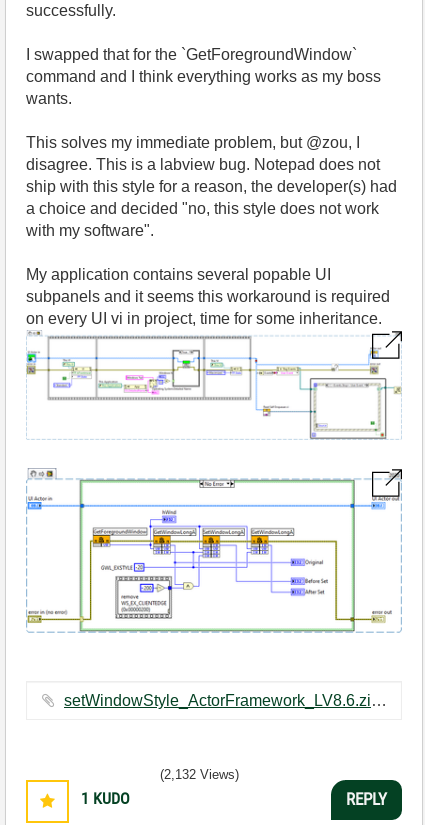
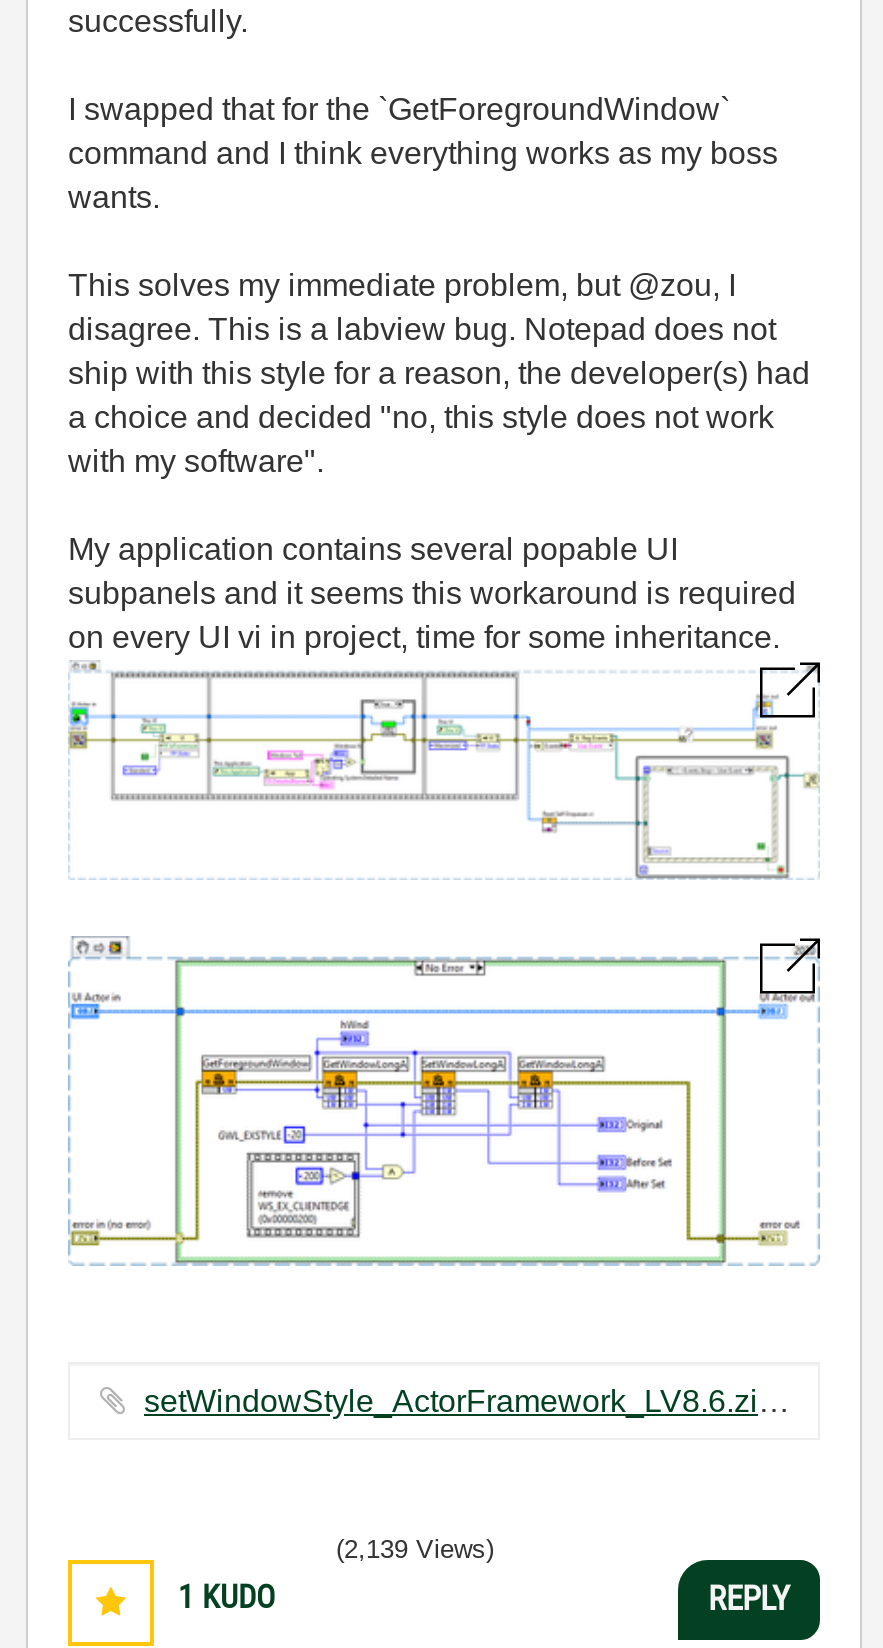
[160,767,239,782] (2,132 Views) -> [336,1533,494,1563] (2,139 Views)

